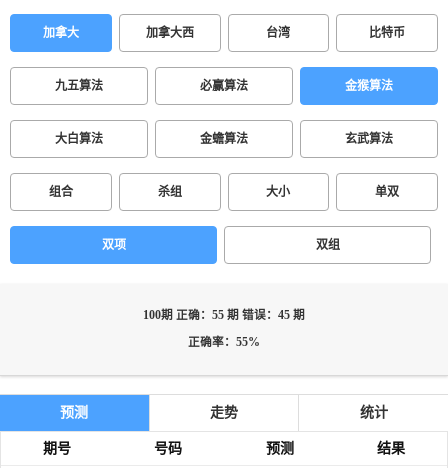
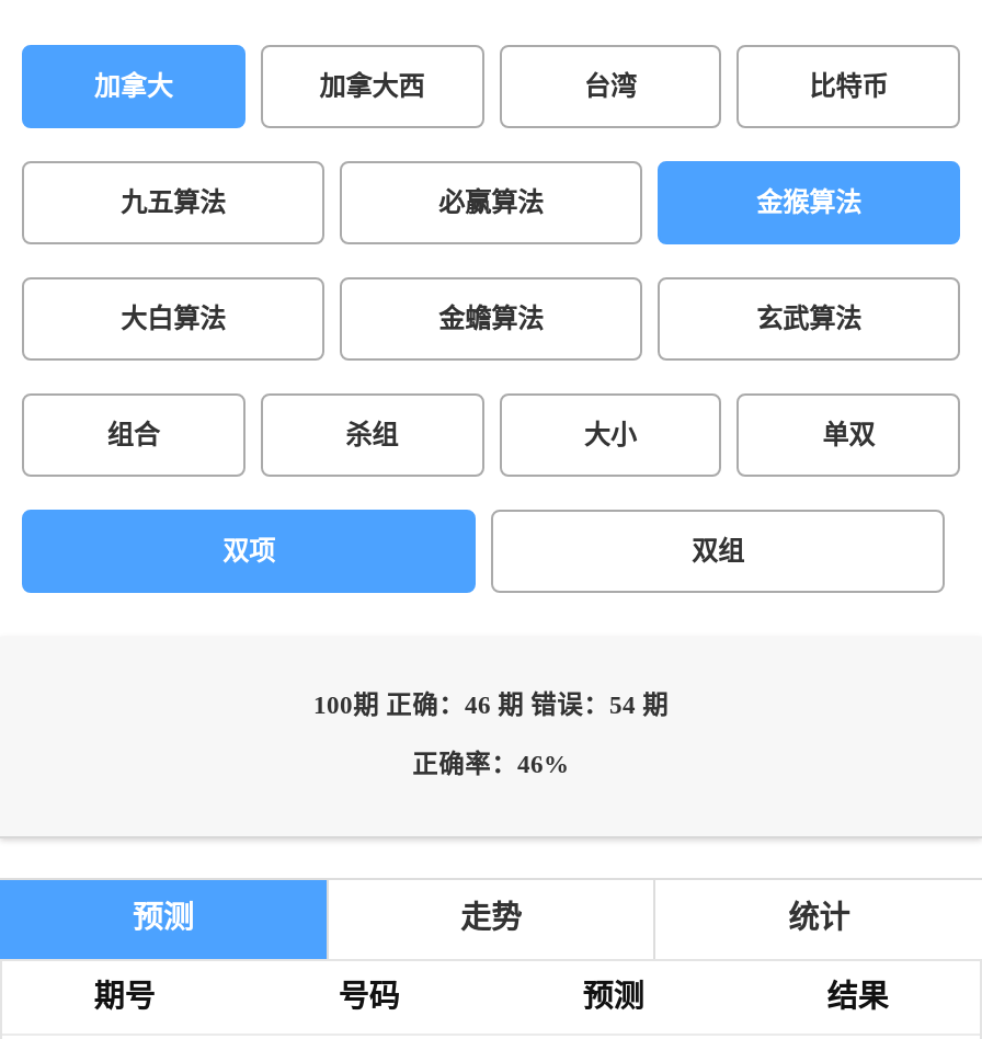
[143,309,305,322] 100期 正确：55 期 错误：45 期 -> [313,692,669,720] 100期 正确：46 期 错误：54 期
[188,336,260,349] 正确率：55% -> [412,751,570,779] 正确率：46%

